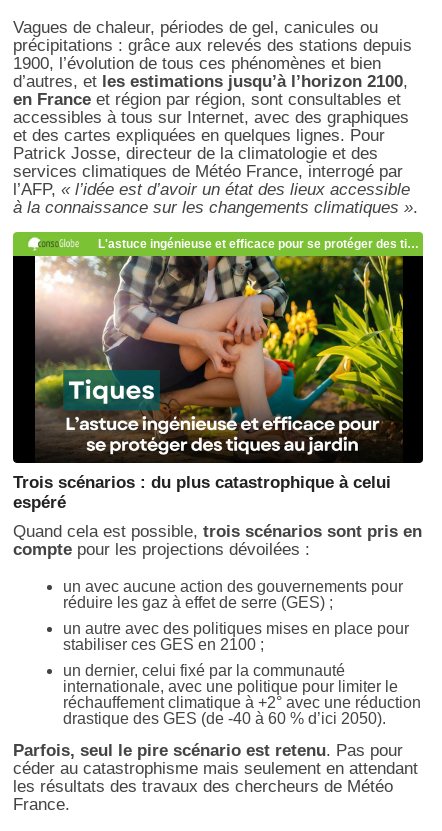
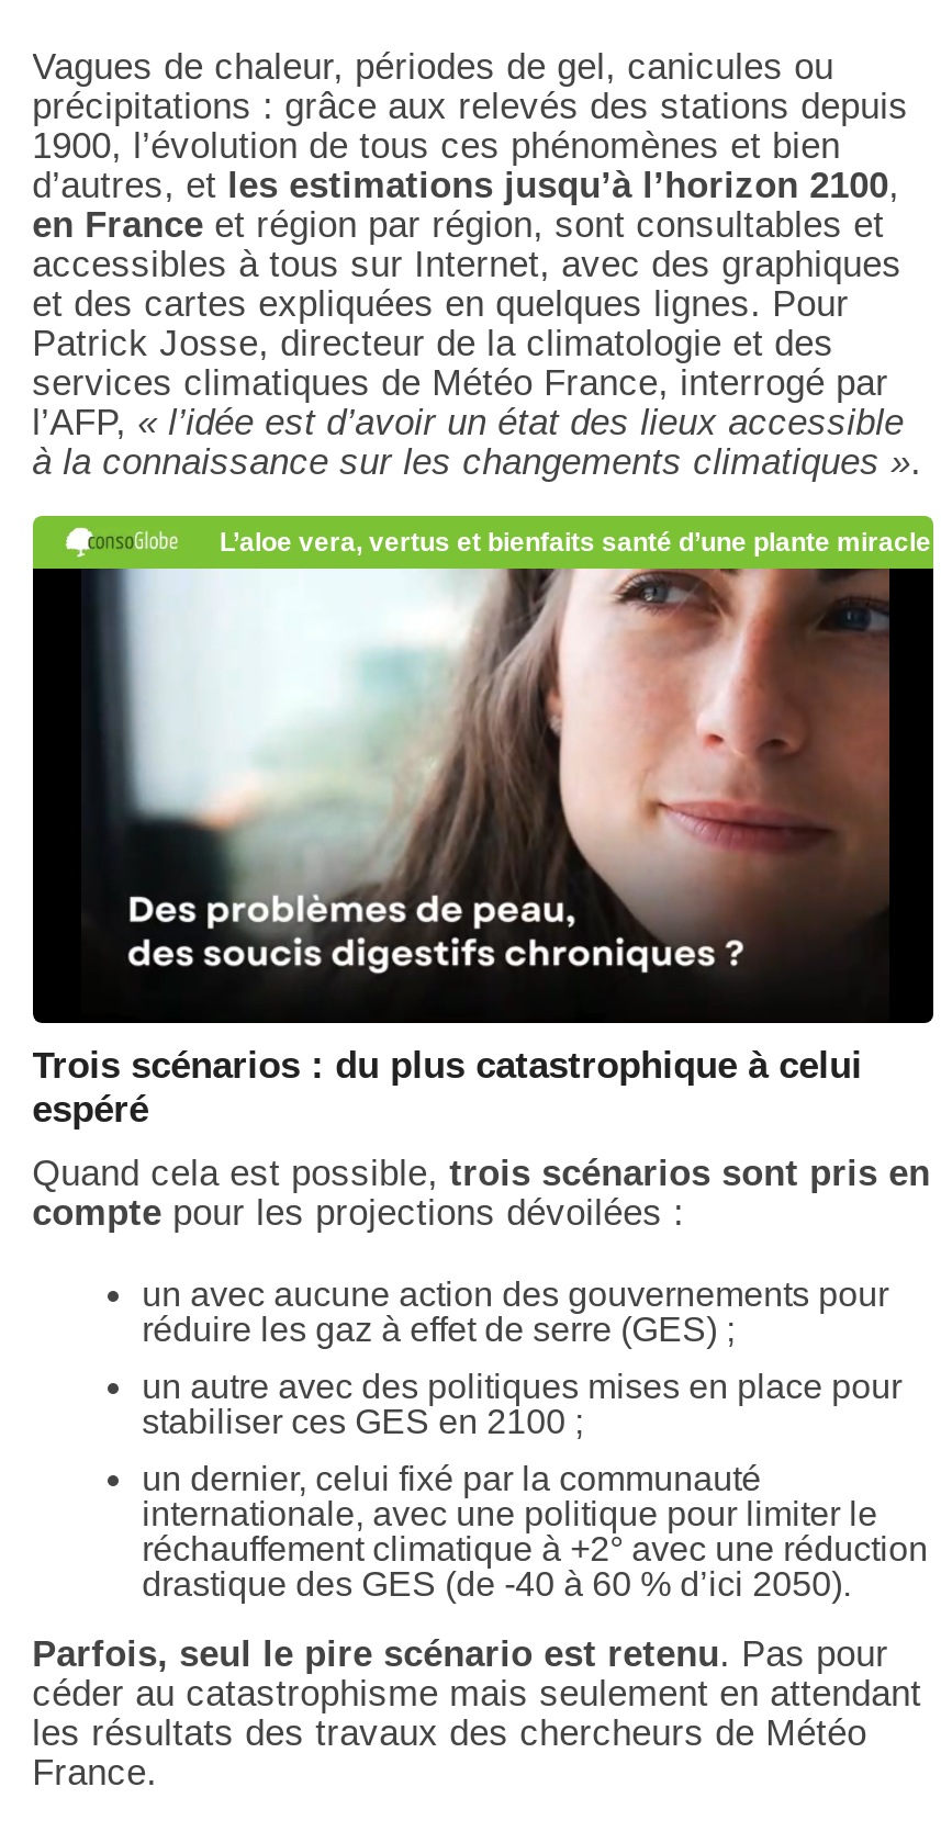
[34,236,422,458] [image] -> [81,531,929,1010] [image]

